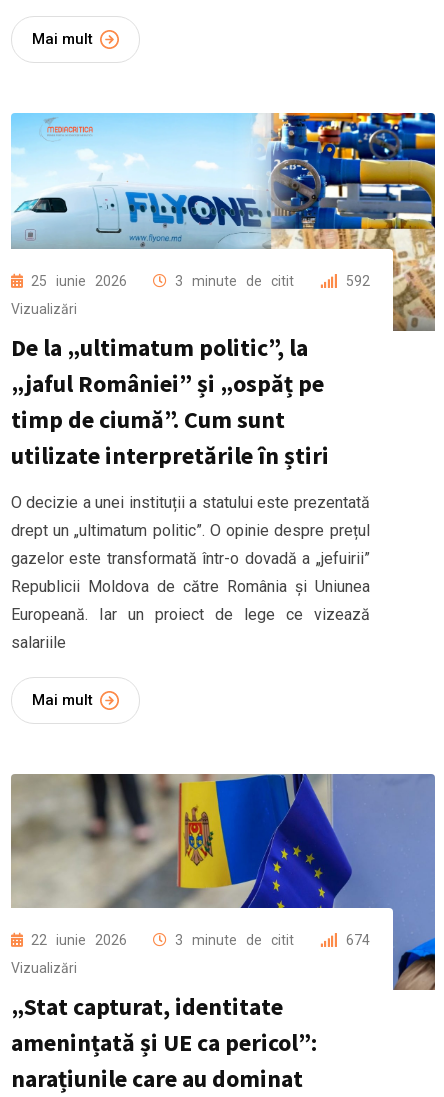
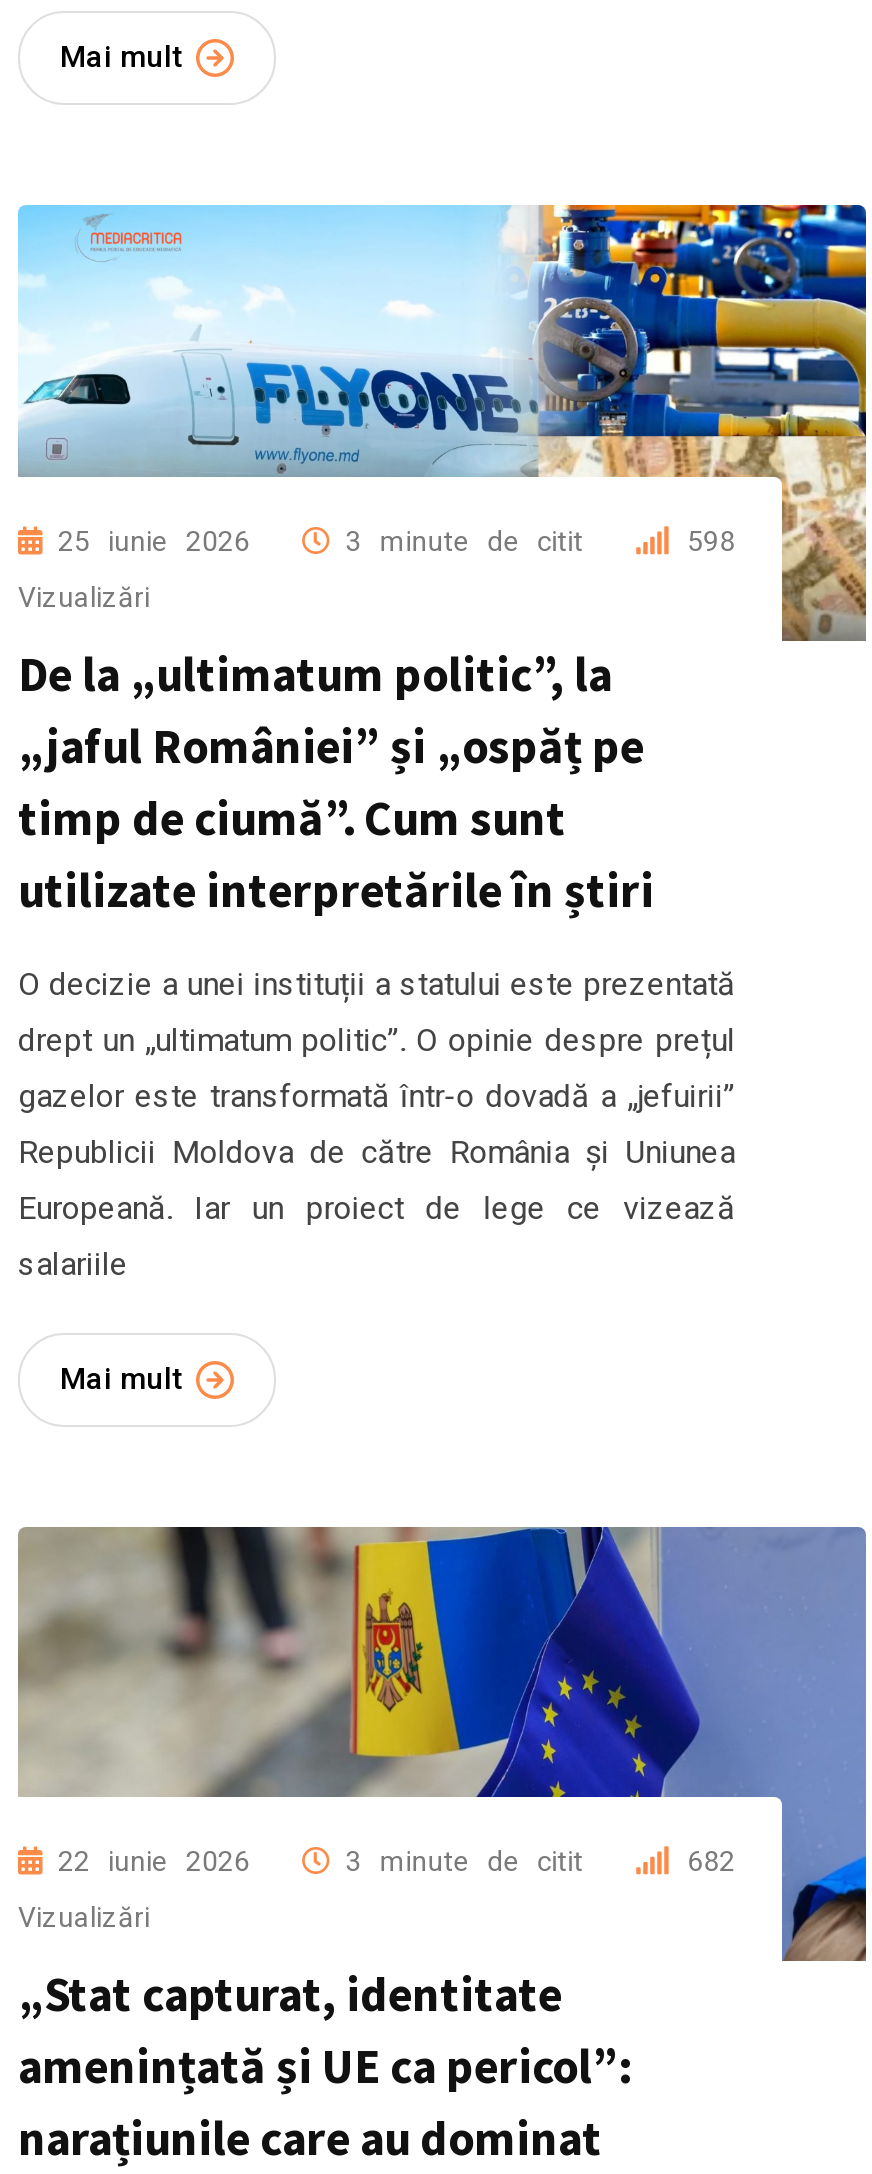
[346,273,370,289] 592 -> [687,525,735,557] 598
[346,932,370,948] 674 -> [687,1844,735,1876] 682

